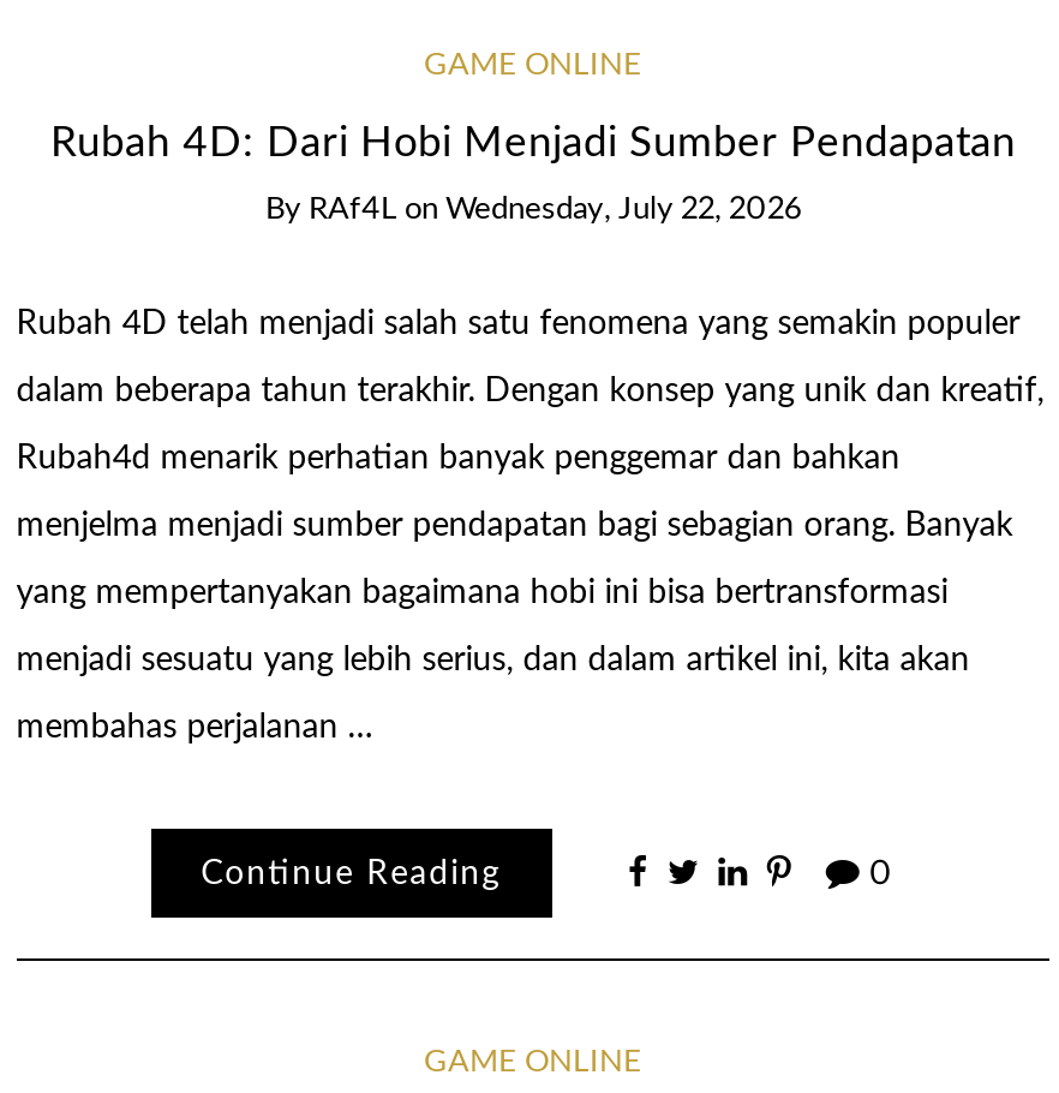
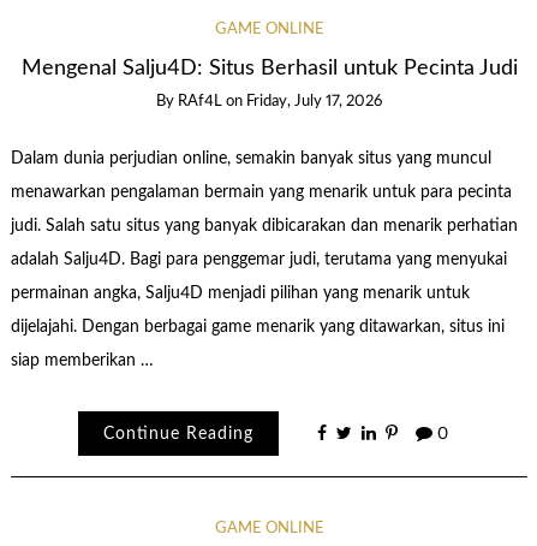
[50,121,1016,162] Rubah 4D: Dari Hobi Menjadi Sumber Pendapatan -> [21,57,517,78] Mengenal Salju4D: Situs Berhasil untuk Pecinta Judi
[265,194,801,226] By RAf4L on Wednesday, July 22, 2026 -> [156,94,382,109] By RAf4L on Friday, July 17, 2026
[16,308,1020,341] Rubah 4D telah menjadi salah satu fenomena yang semakin populer -> [11,150,491,167] Dalam dunia perjudian online, semakin banyak situs yang muncul
[16,375,1044,409] dalam beberapa tahun terakhir. Dengan konsep yang unik dan kreatif, -> [11,184,512,201] menawarkan pengalaman bermain yang menarik untuk para pecinta
[16,442,900,476] Rubah4d menarik perhatian banyak penggemar dan bahkan -> [11,218,518,235] judi. Salah satu situs yang banyak dibicarakan dan menarik perhatian
[16,510,1013,543] menjelma menjadi sumber pendapatan bagi sebagian orang. Banyak -> [11,251,507,268] adalah Salju4D. Bagi para penggemar judi, terutama yang menyukai
[16,577,948,610] yang mempertanyakan bagaimana hobi ini bisa bertransformasi -> [11,285,469,302] permainan angka, Salju4D menjadi pilihan yang menarik untuk
[16,644,970,678] menjadi sesuatu yang lebih serius, dan dalam artikel ini, kita akan -> [11,319,504,336] dijelajahi. Dengan berbagai game menarik yang ditawarkan, situs ini
[16,711,374,745] membahas perjalanan … -> [11,352,154,369] siap memberikan …

